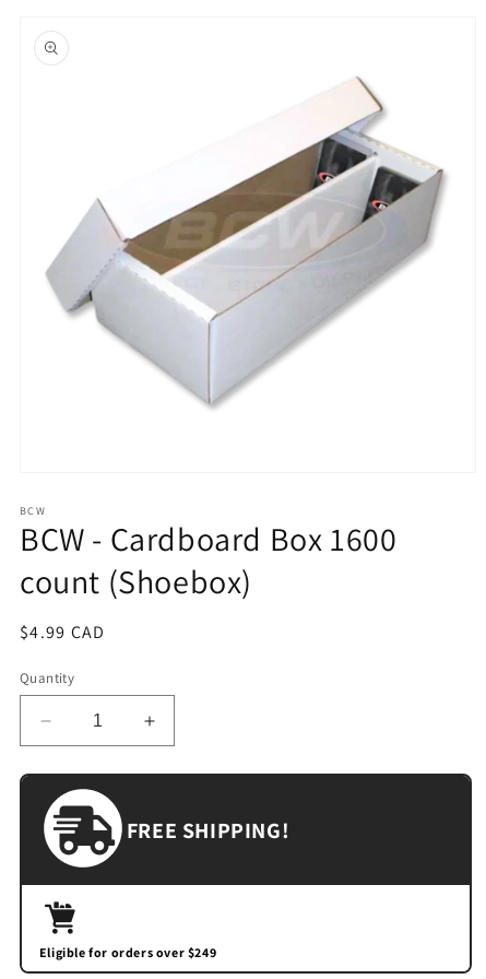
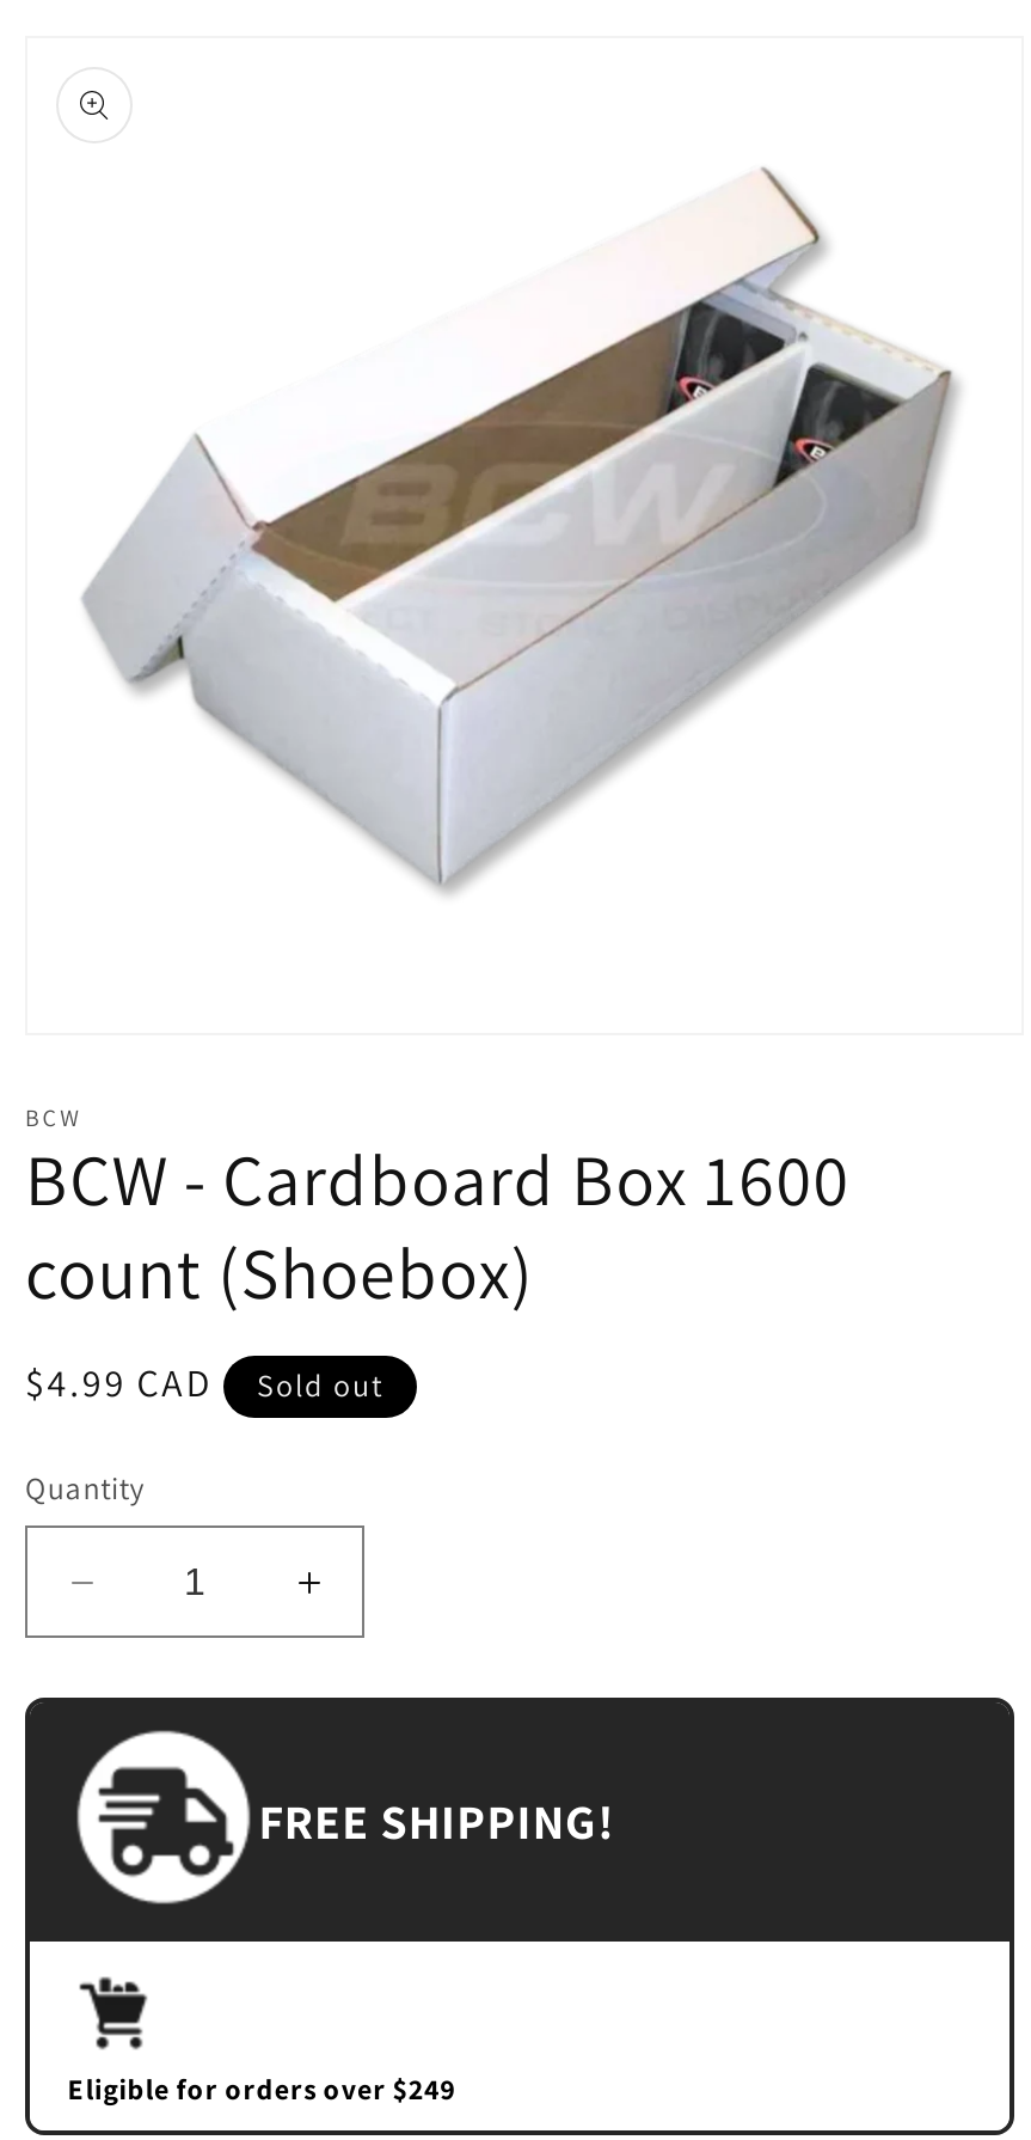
none -> [257,1366,383,1406] Sold out

